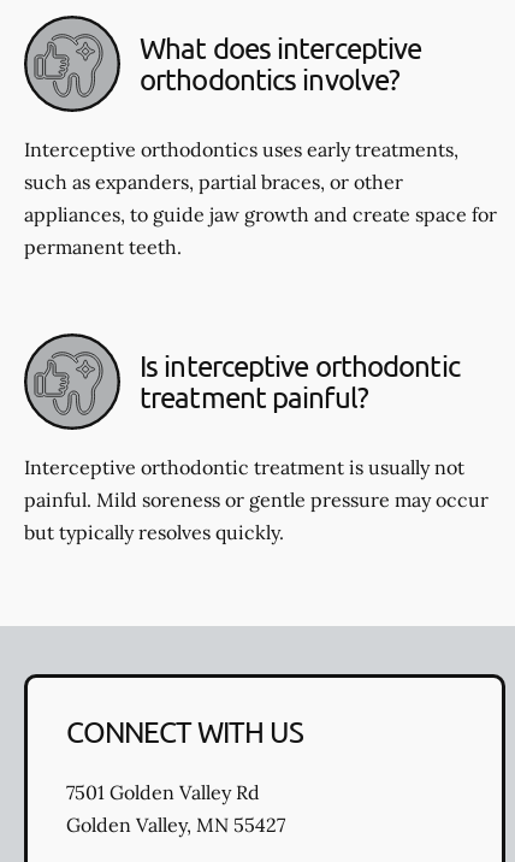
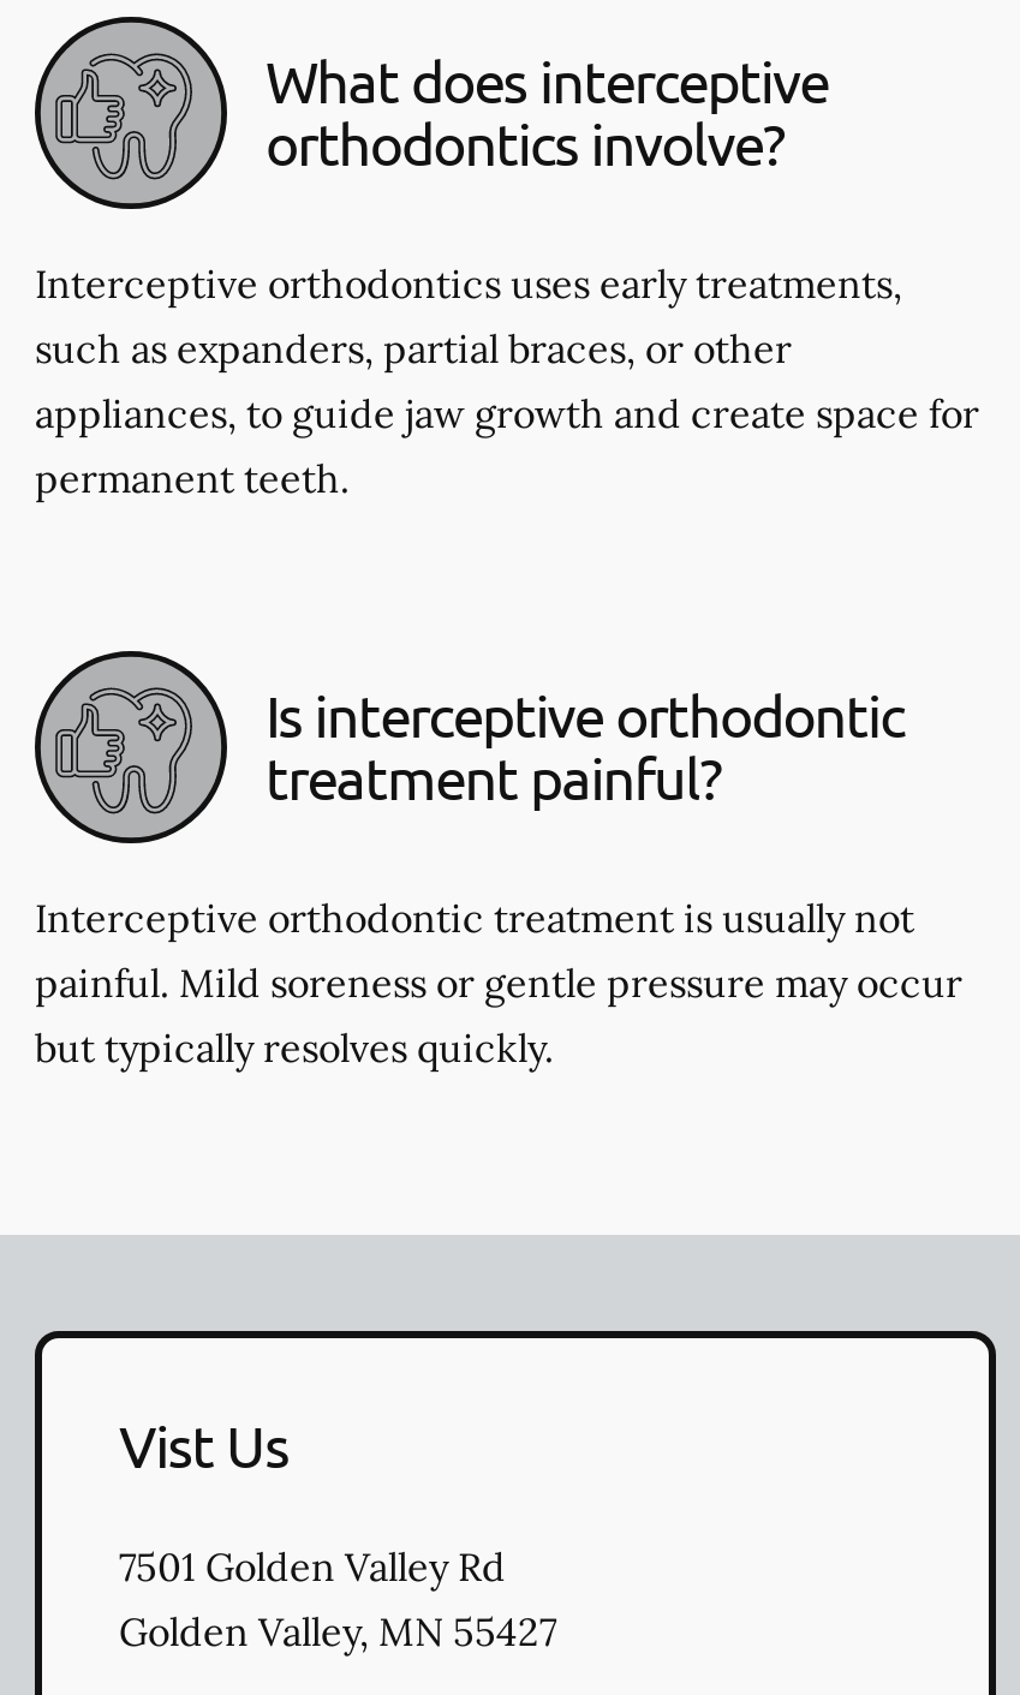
[66,714,304,749] CONNECT WITH US -> [119,1410,289,1480] Vist Us

